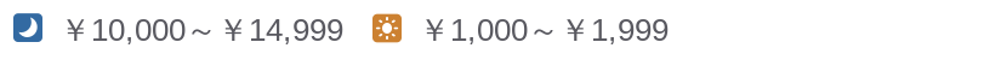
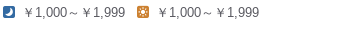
[59,13,343,49] ￥10,000～￥14,999 -> [22,5,125,20] ￥1,000～￥1,999

